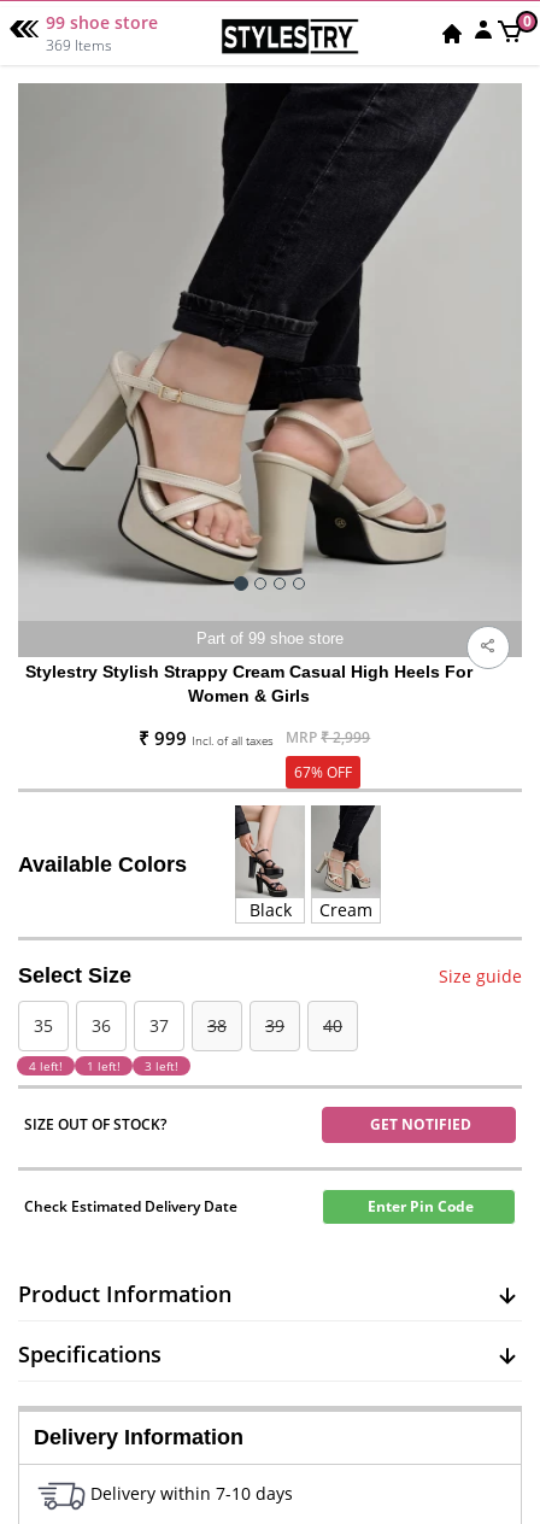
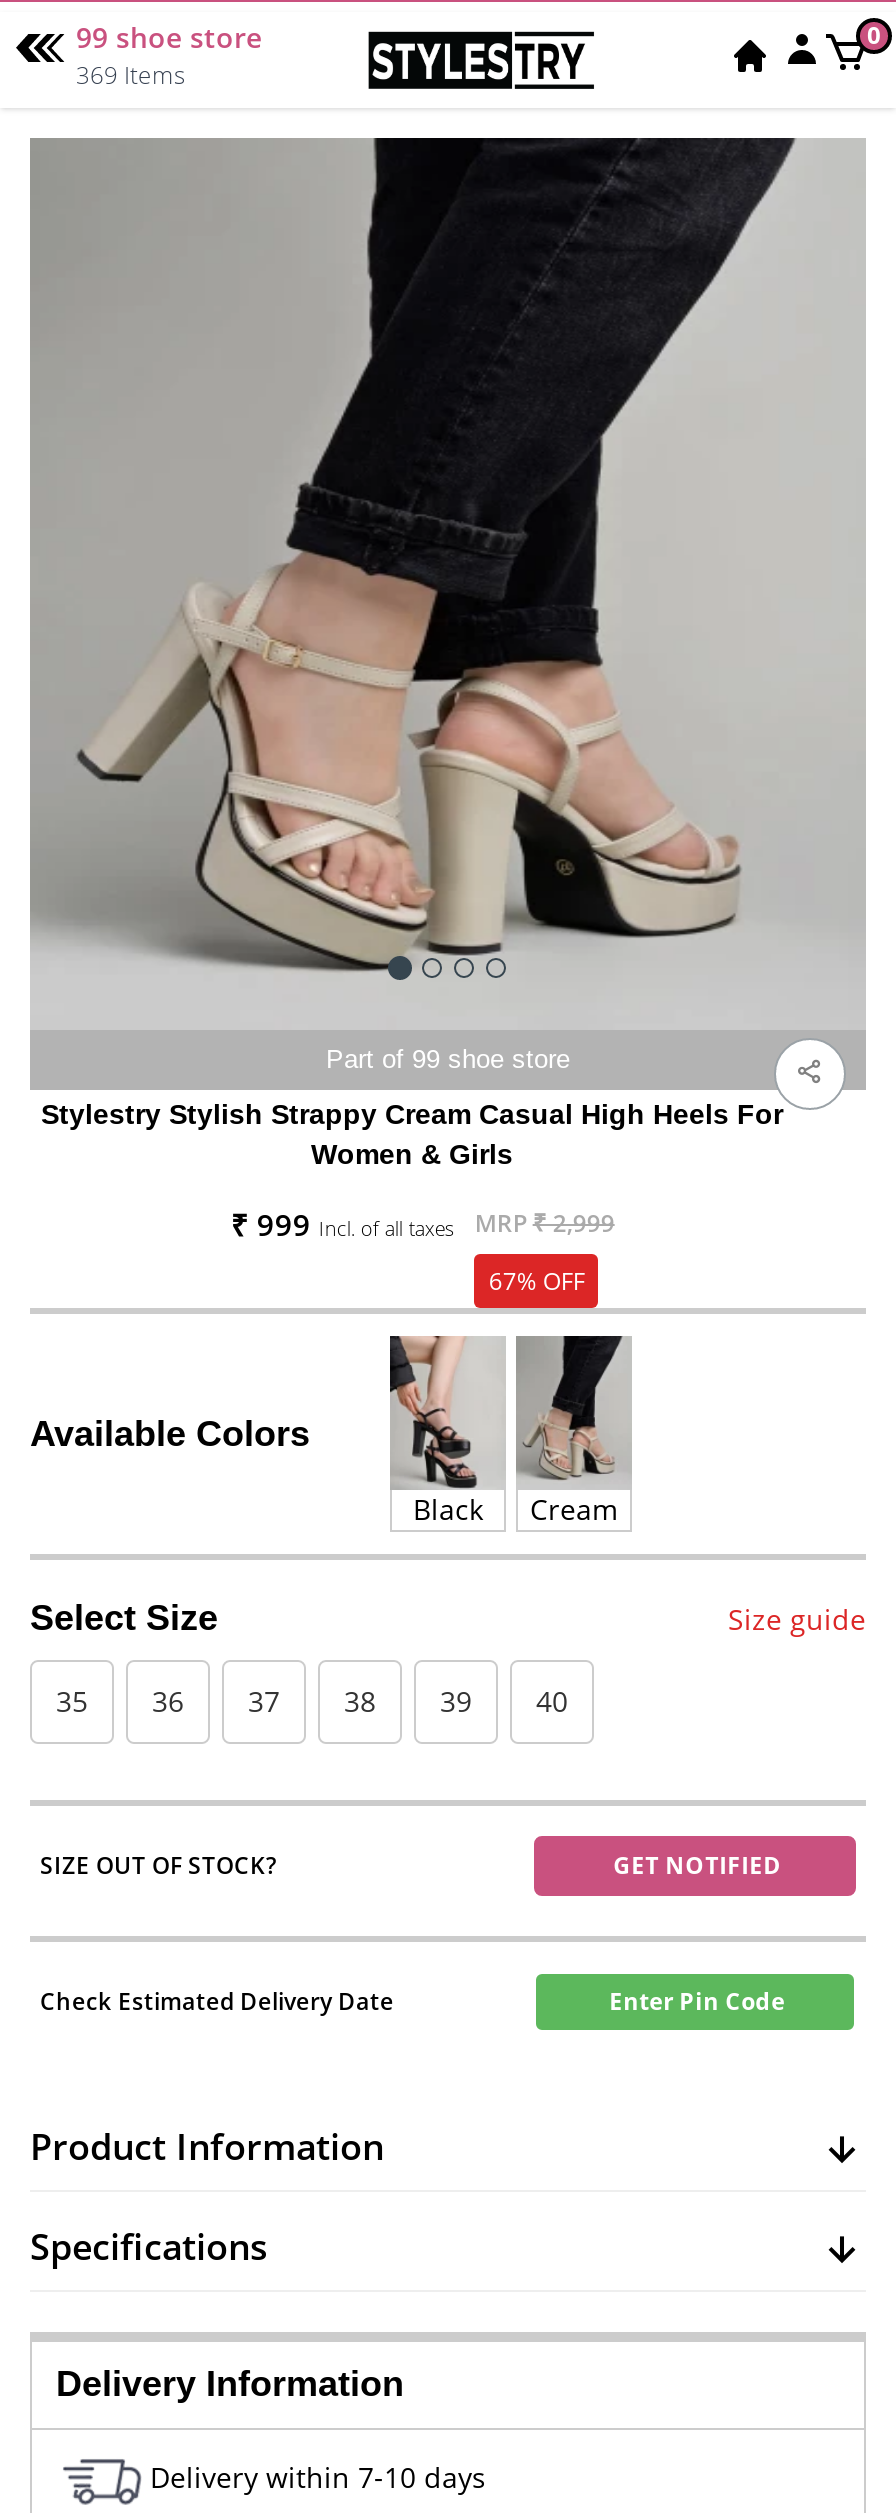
[29,1057,63,1074] 4 left! -> none
[87,1057,121,1074] 1 left! -> none
[145,1057,178,1074] 3 left! -> none

